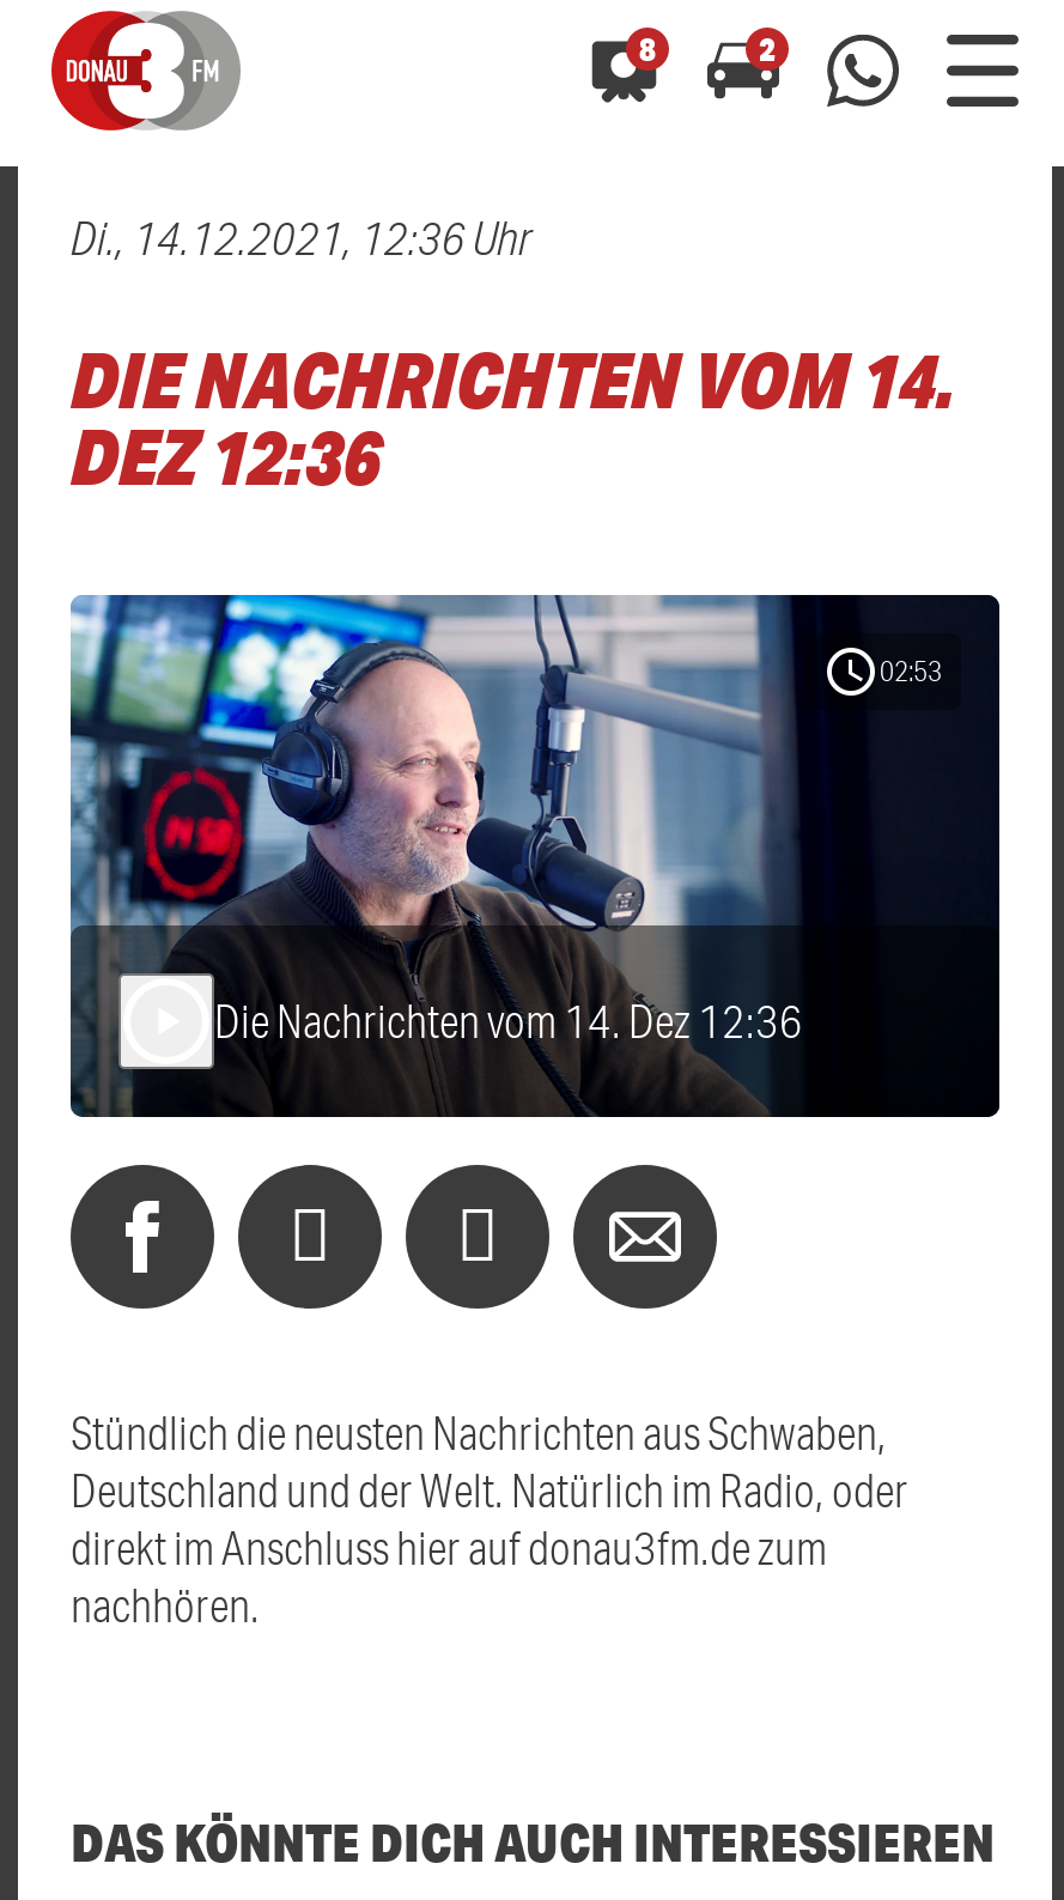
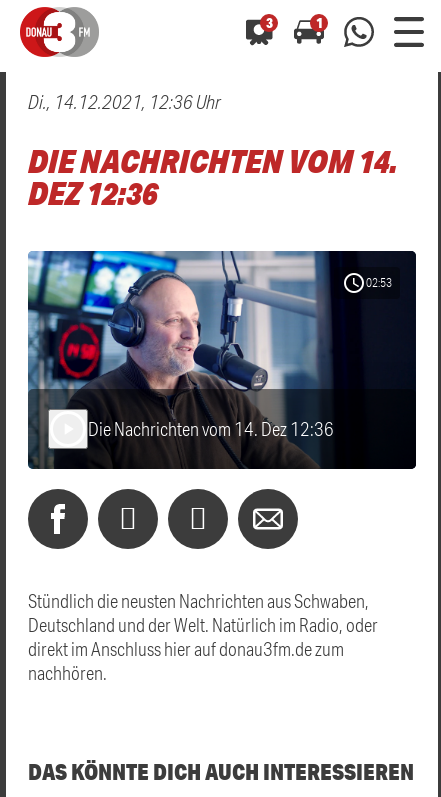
[639,28,656,71] 8 -> [265,14,272,32] 3
[759,28,776,71] 2 -> [315,14,322,32] 1

